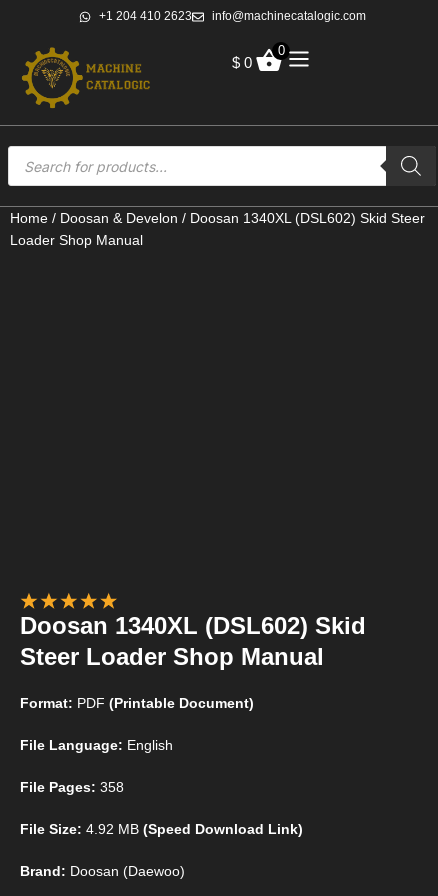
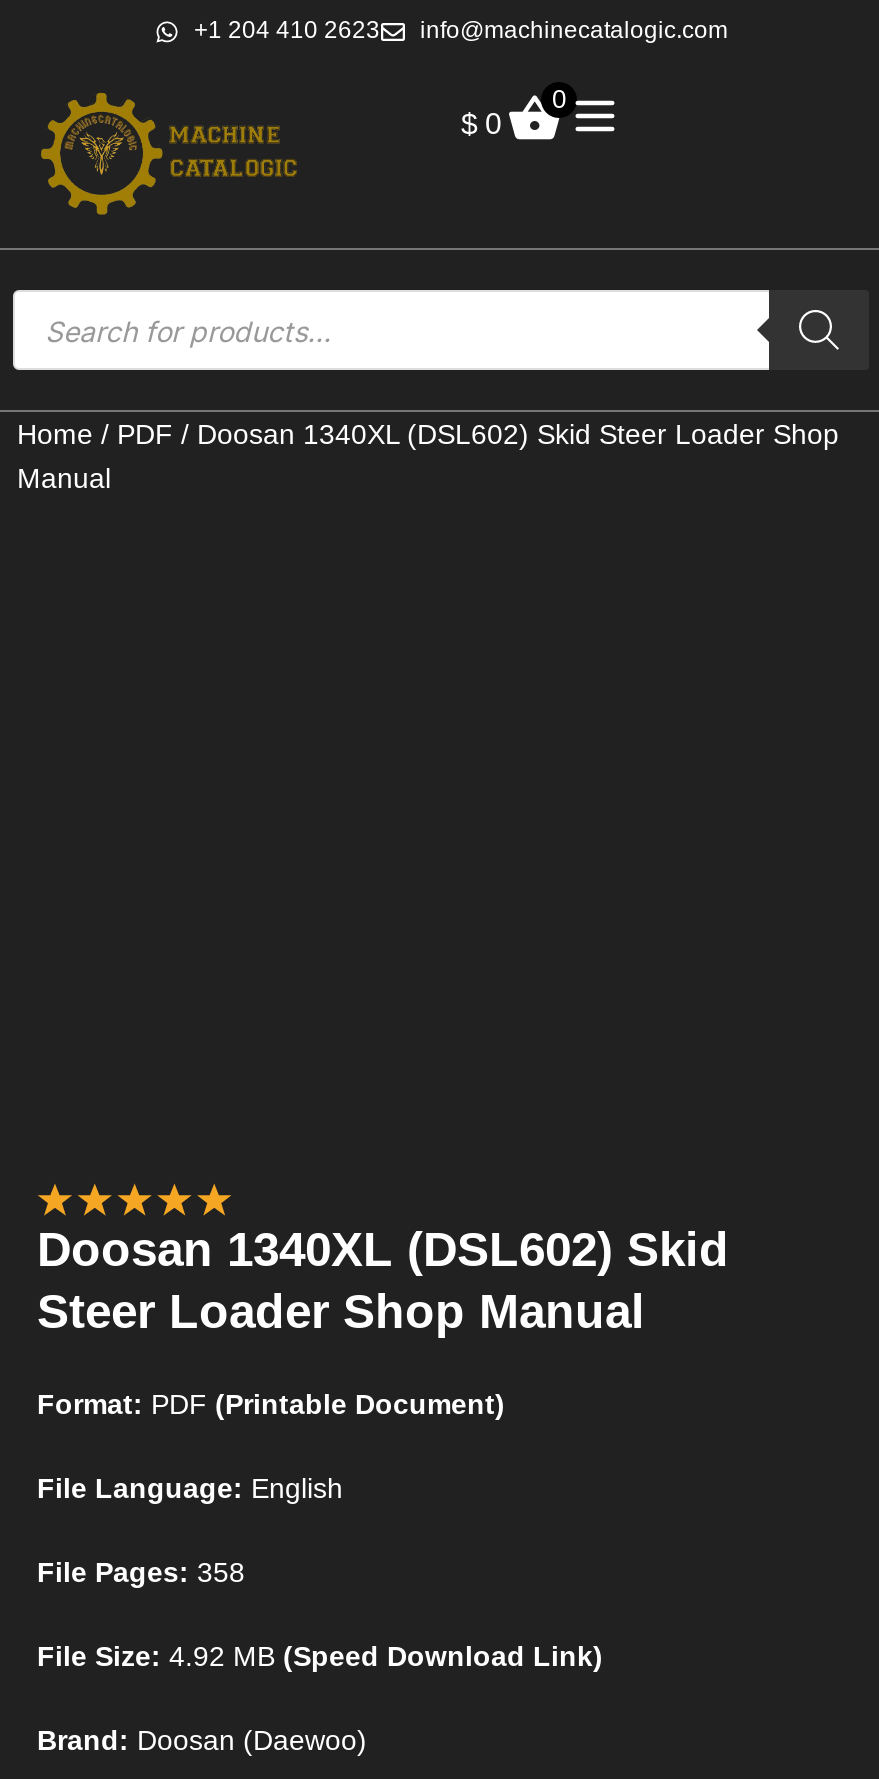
[10,210,425,248] Home / Doosan & Develon / Doosan 1340XL (DSL602) Skid Steer | Loader Shop Manual -> [17,418,839,494] Home / PDF / Doosan 1340XL (DSL602) Skid Steer Loader Shop | Manual

